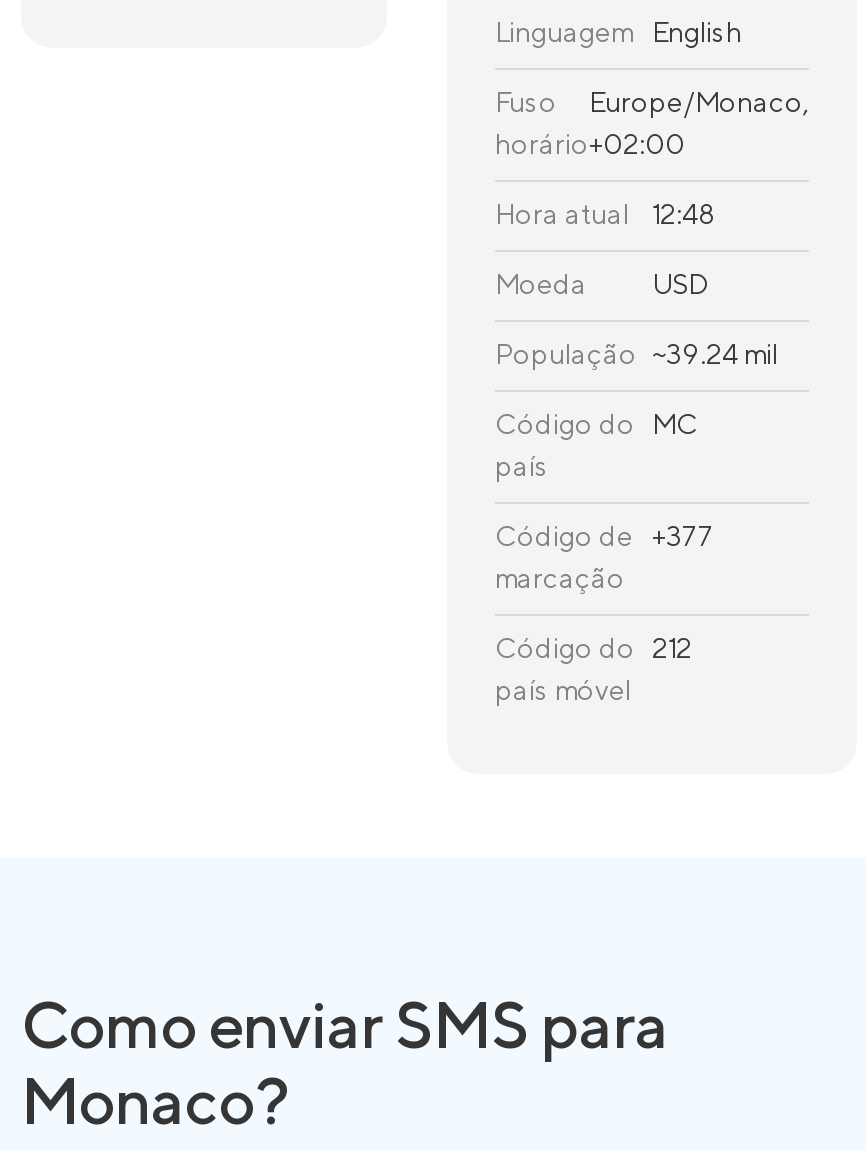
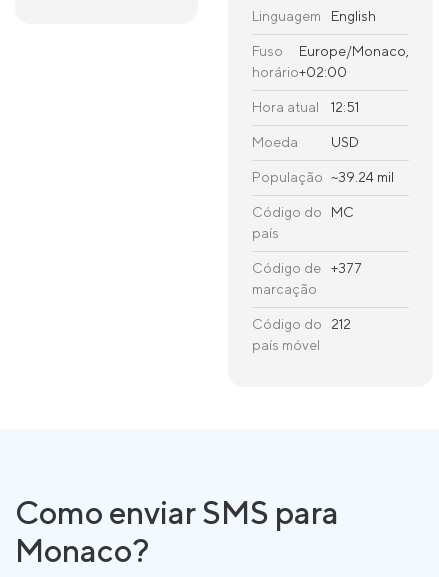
[495,198,716,230] Hora atual 12:48 -> [252,99,358,115] Hora atual 12:51

